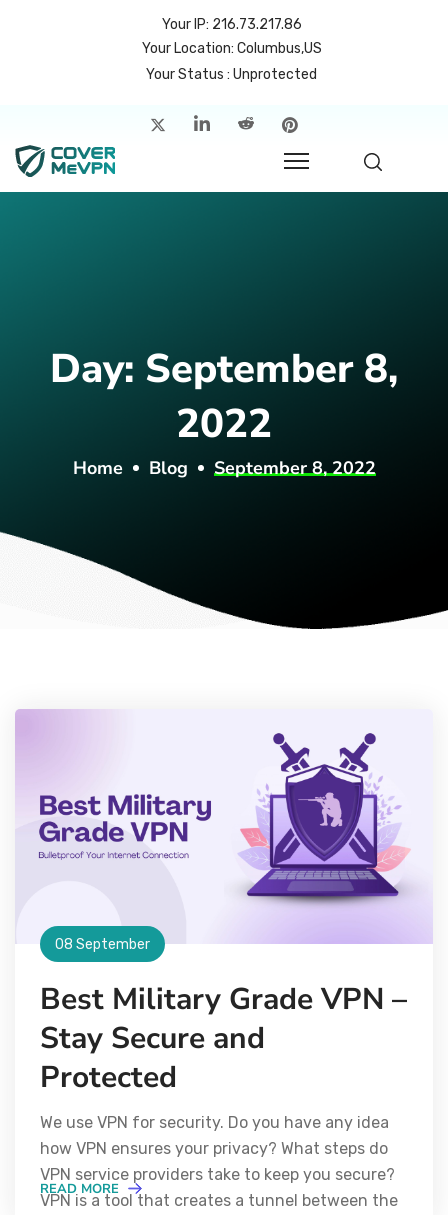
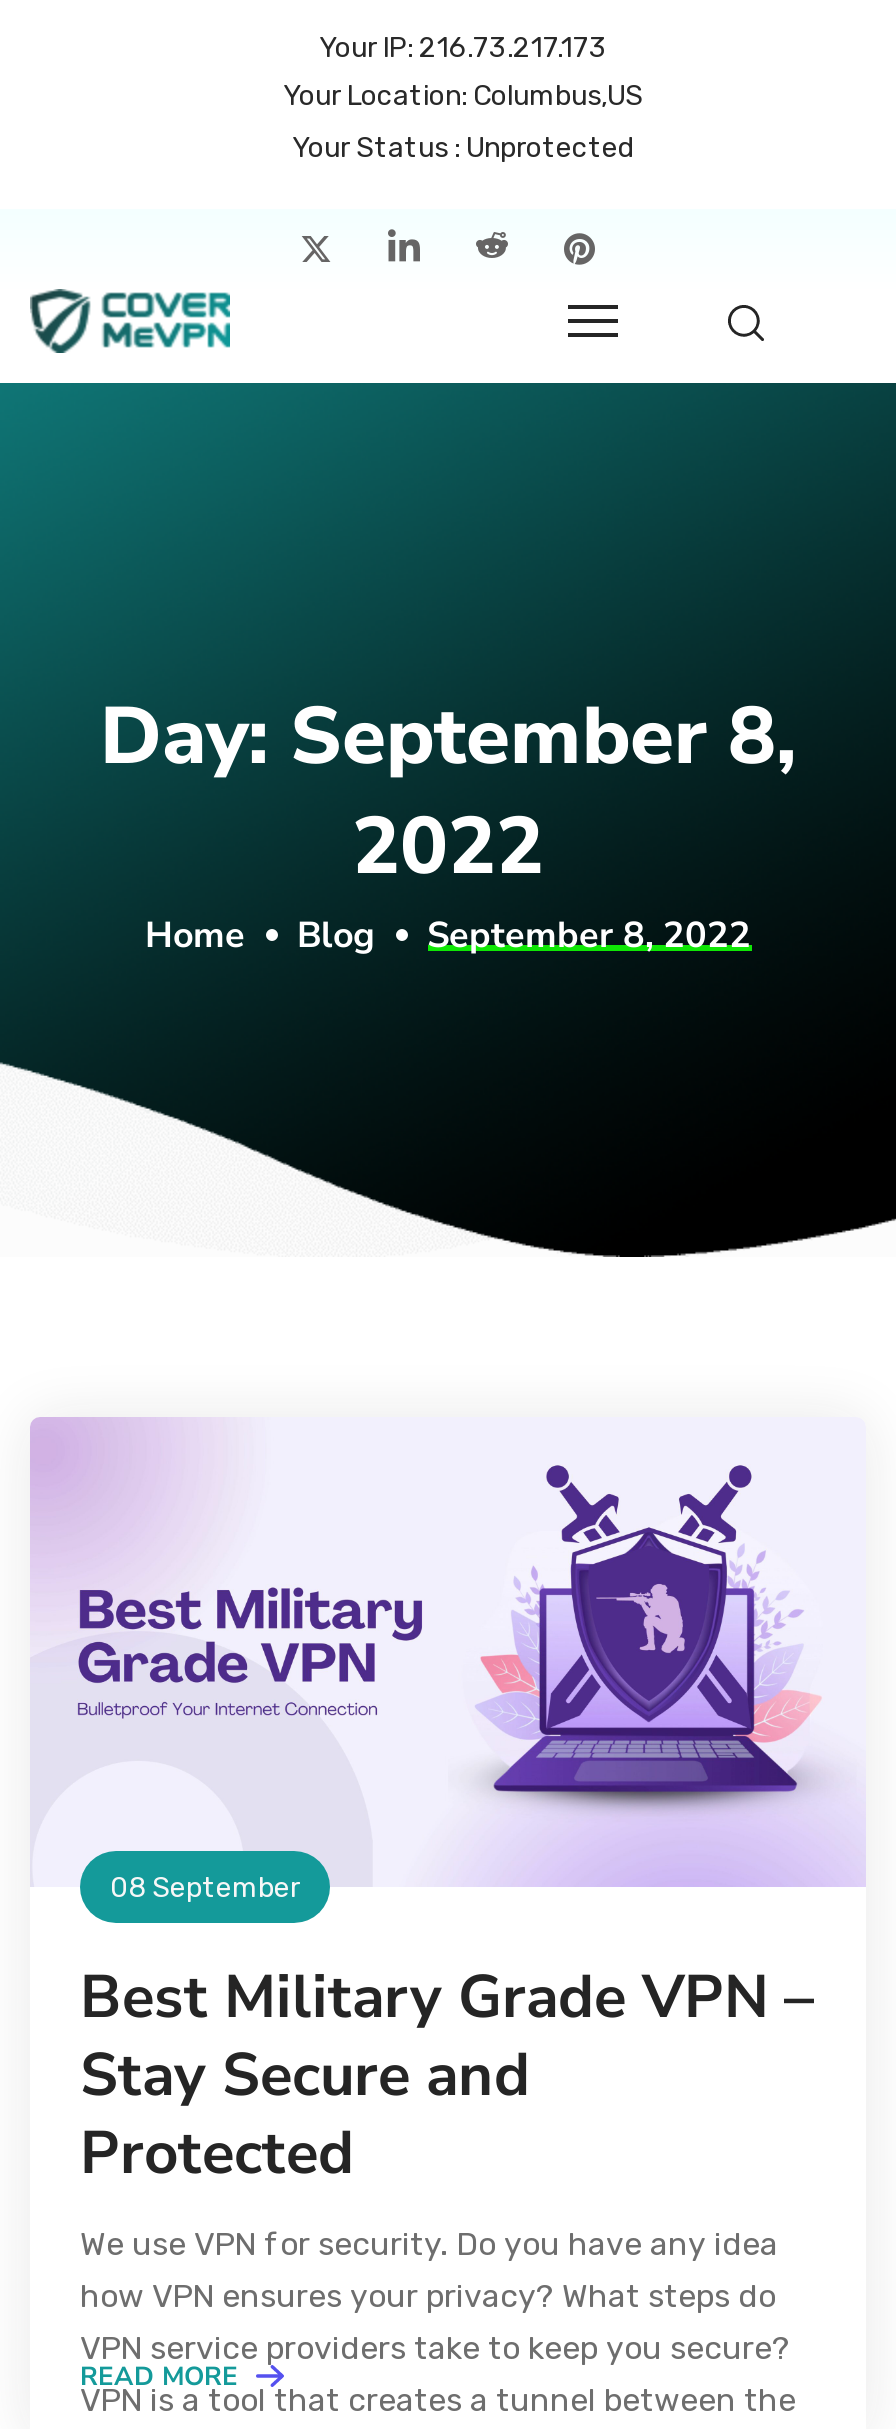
[161,16,301,33] Your IP: 216.73.217.86 -> [319,31,607,65] Your IP: 216.73.217.173

